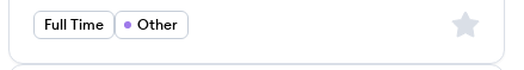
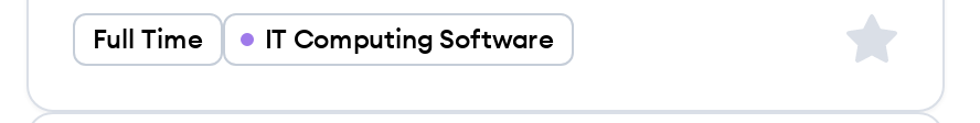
[137,15,178,33] Other -> [265,22,554,55] IT Computing Software

